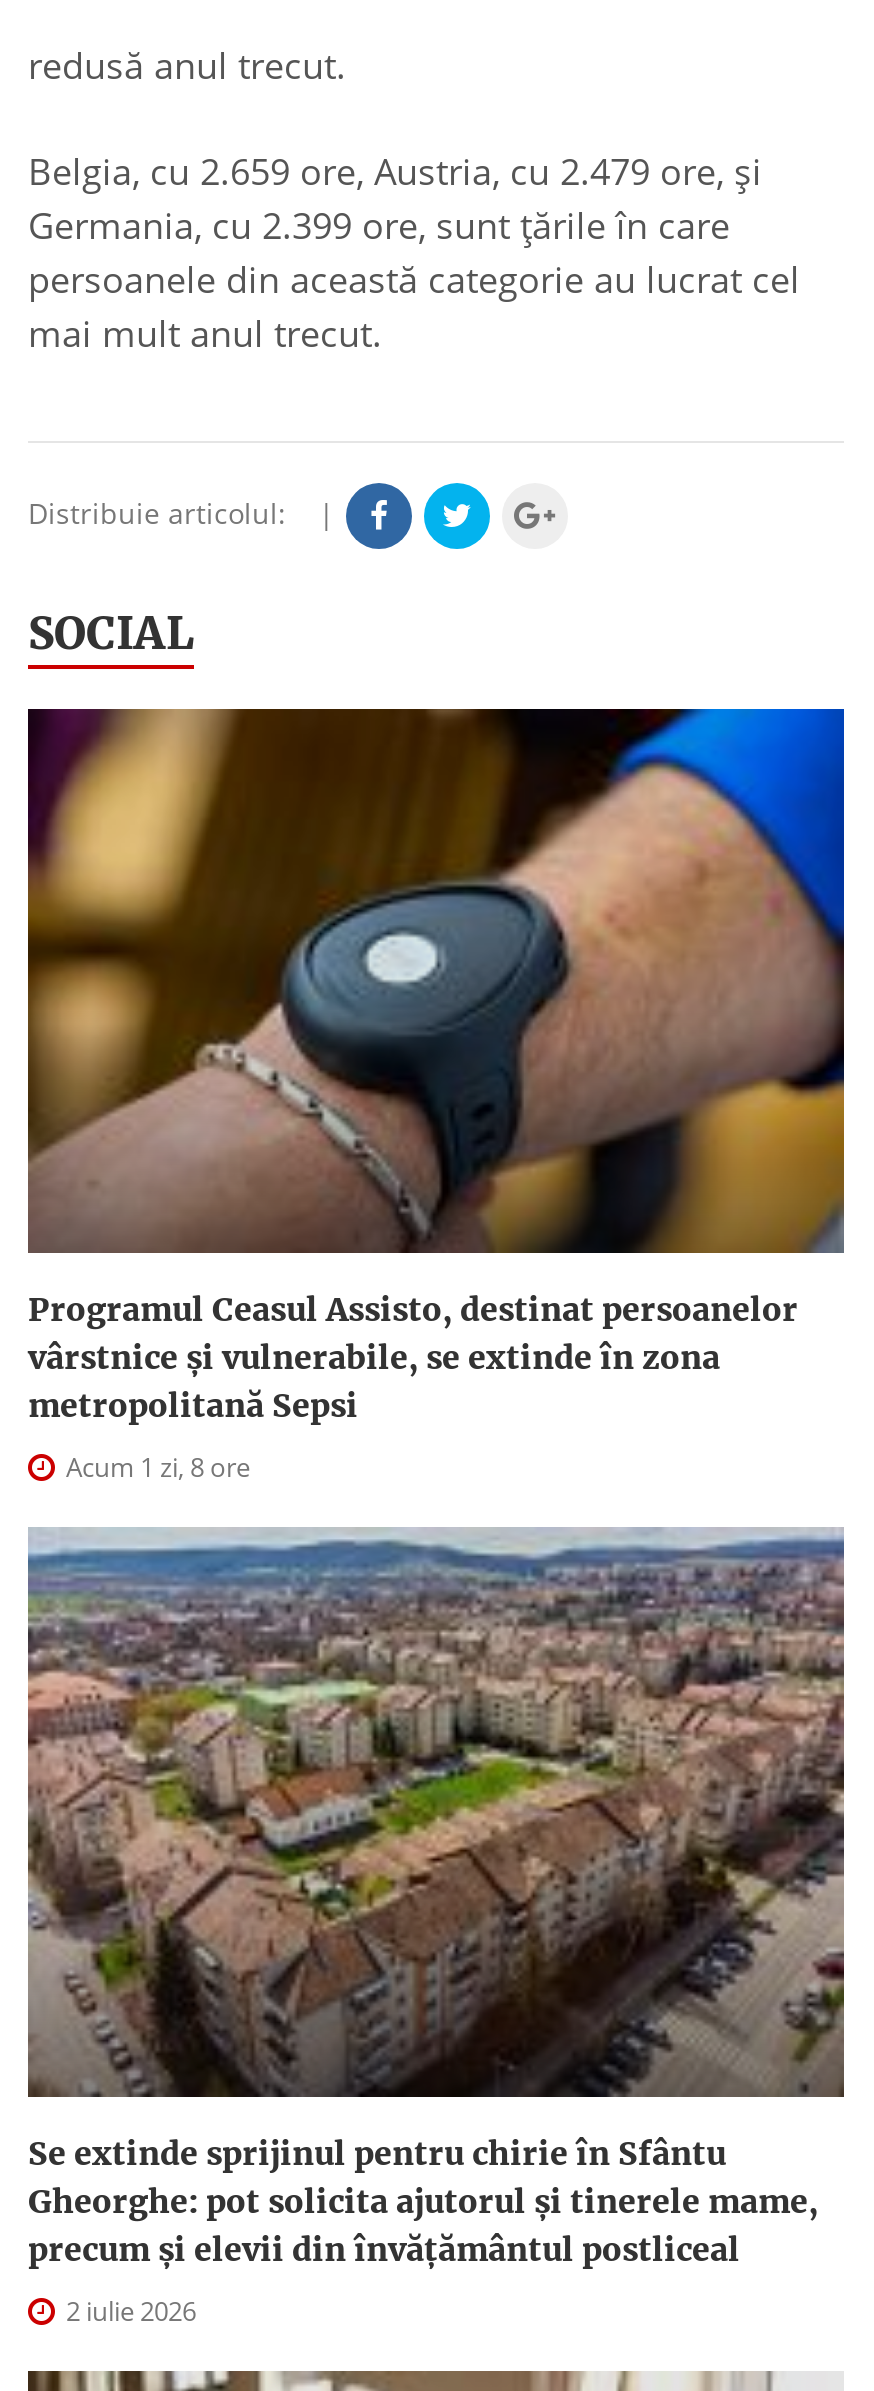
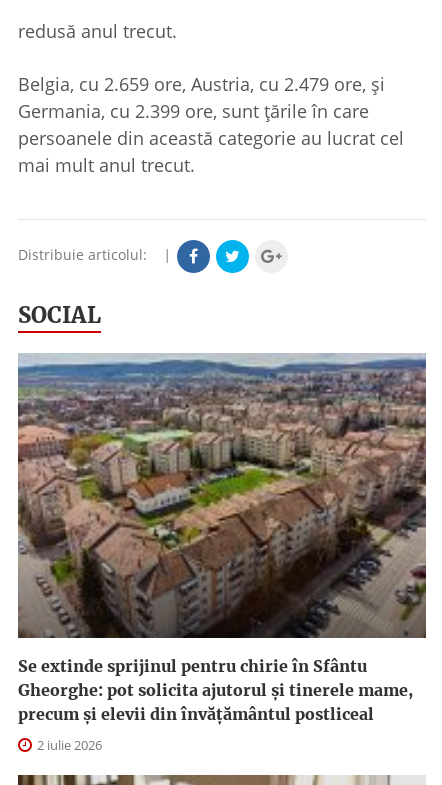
[26,707,846,1484] [image] | Programul Ceasul Assisto, destinat persoanelor | vârstnice şi vulnerabile, se extinde în zona | metropolitană Sepsi | Acum 1 zi, 8 ore -> none

